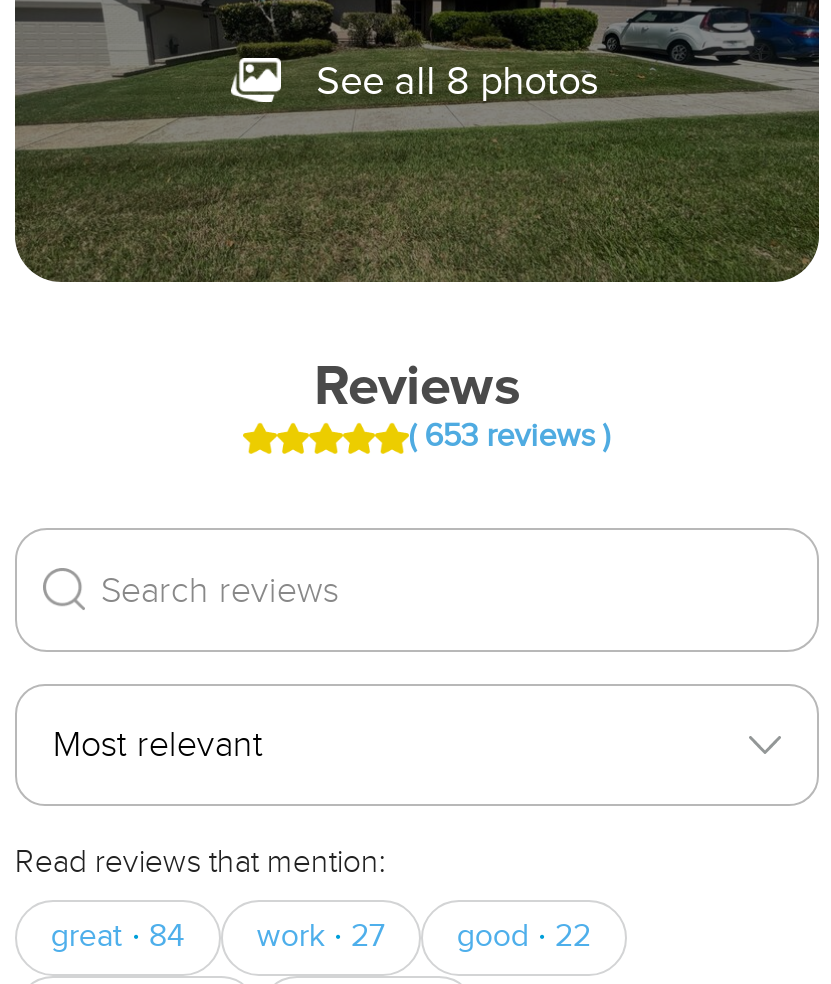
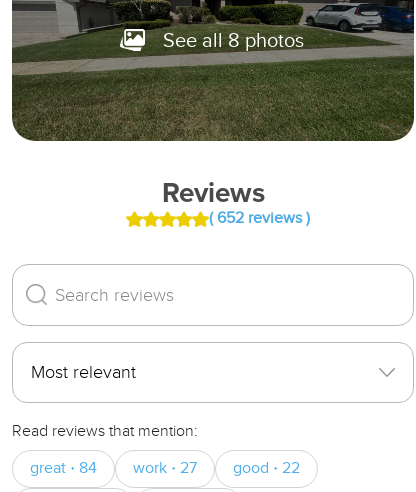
[409,418,611,456] ( 653 reviews ) -> [209,209,310,228] ( 652 reviews )

